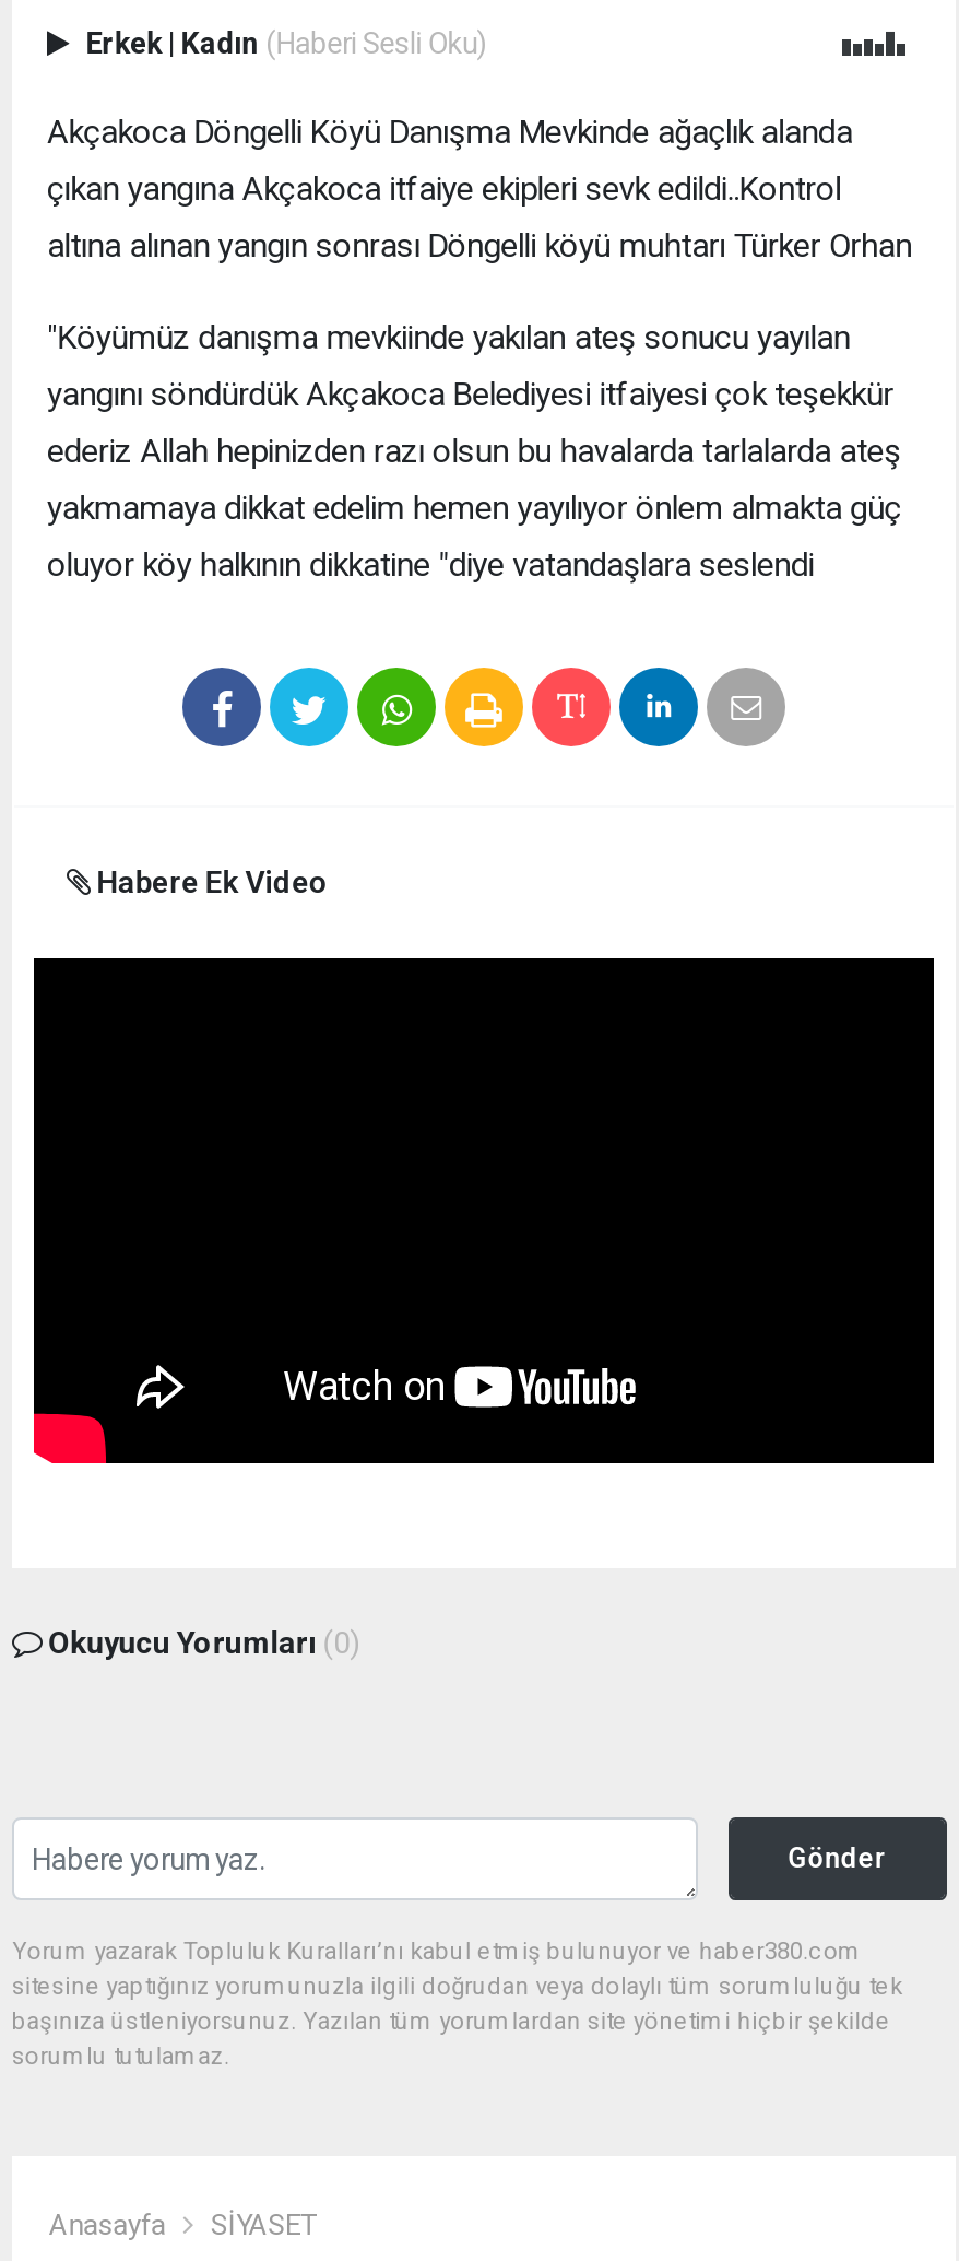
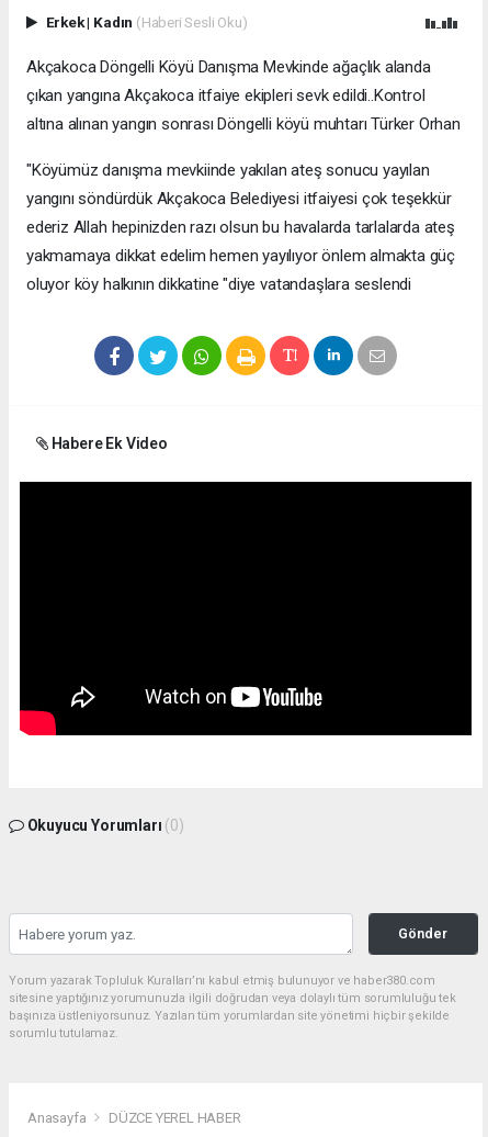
[211,2208,315,2241] SİYASET -> [108,1109,241,1126] DÜZCE YEREL HABER

